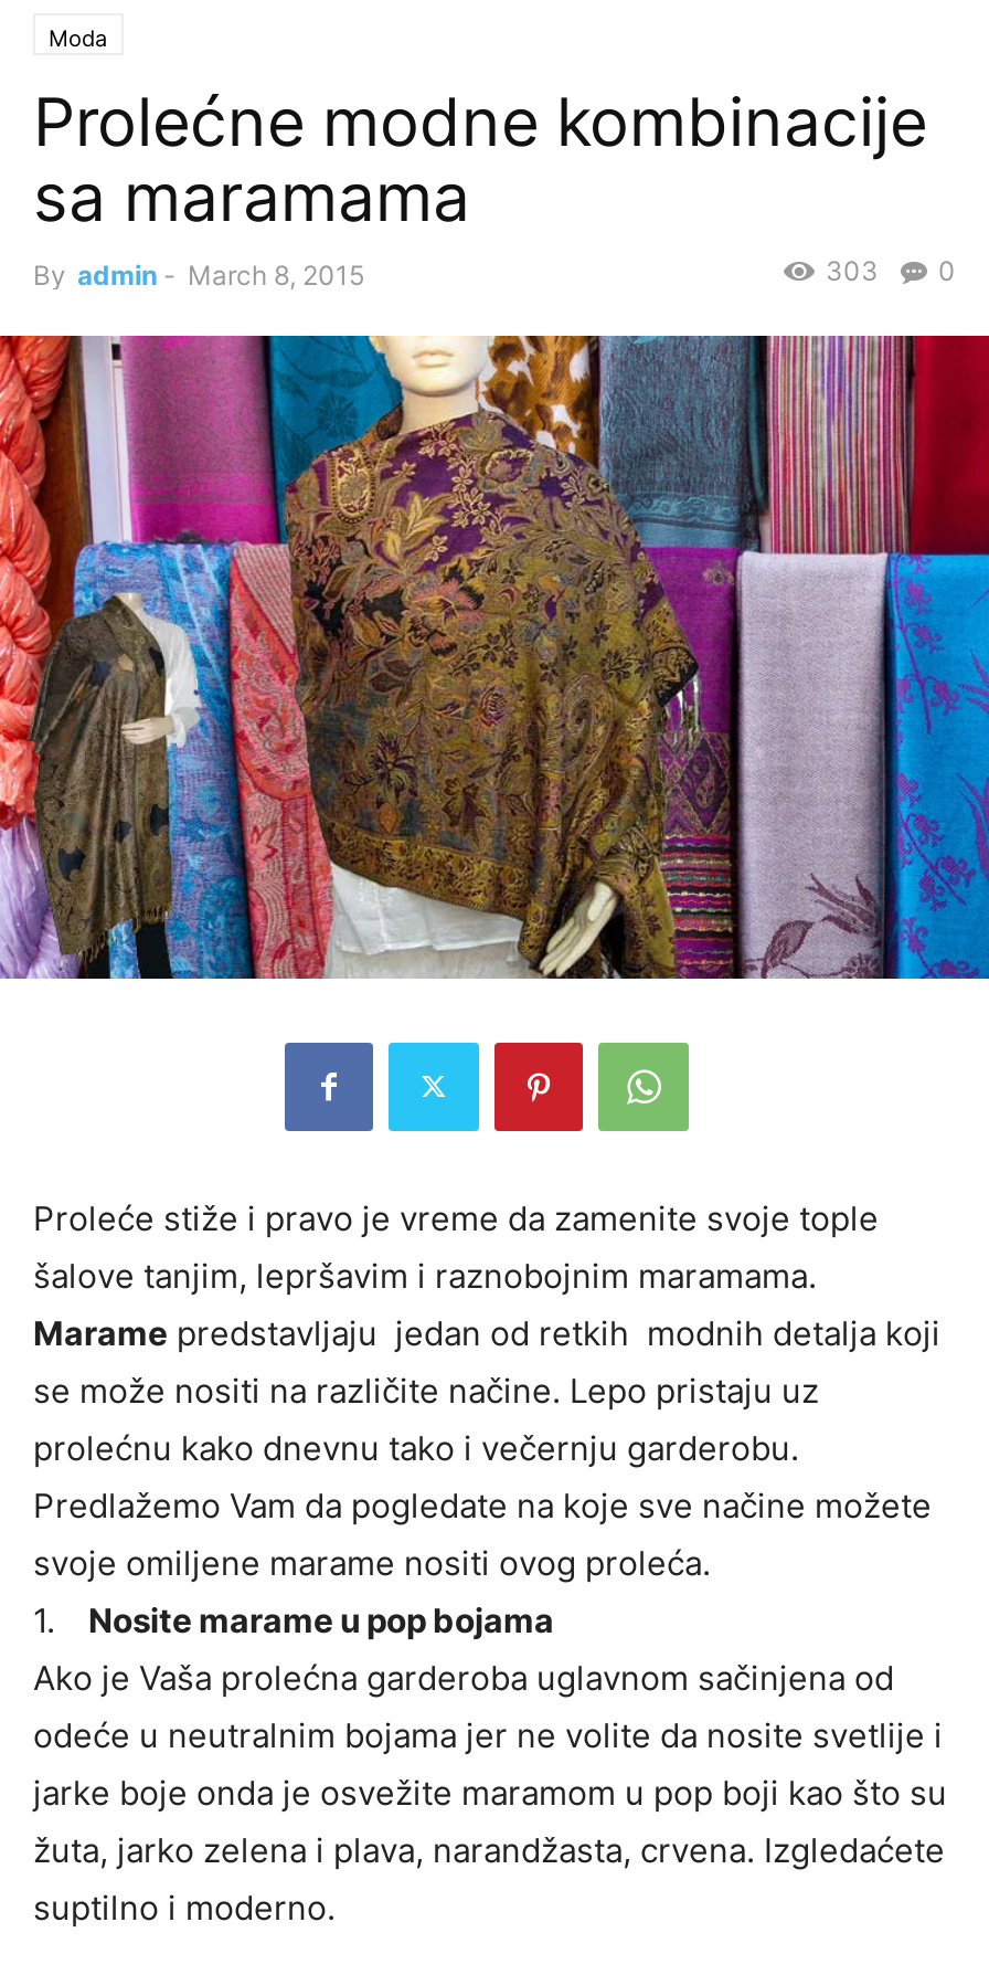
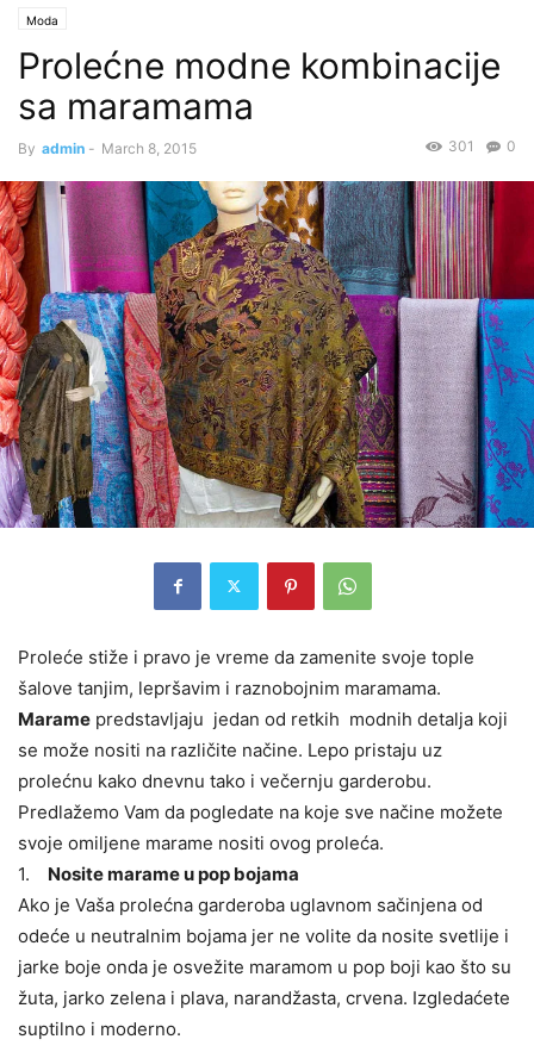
[826,254,956,287] 303 0 -> [448,137,516,155] 301 0

